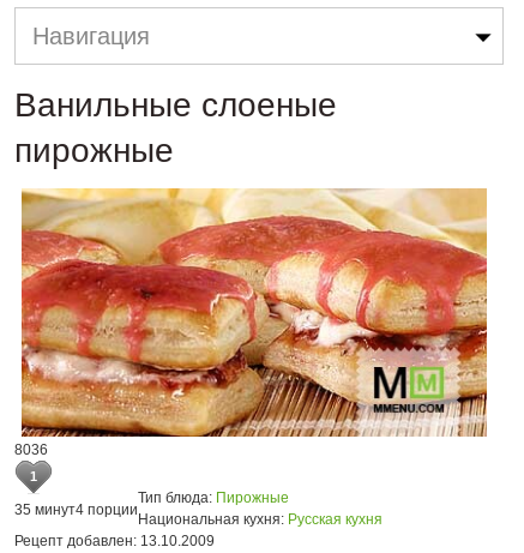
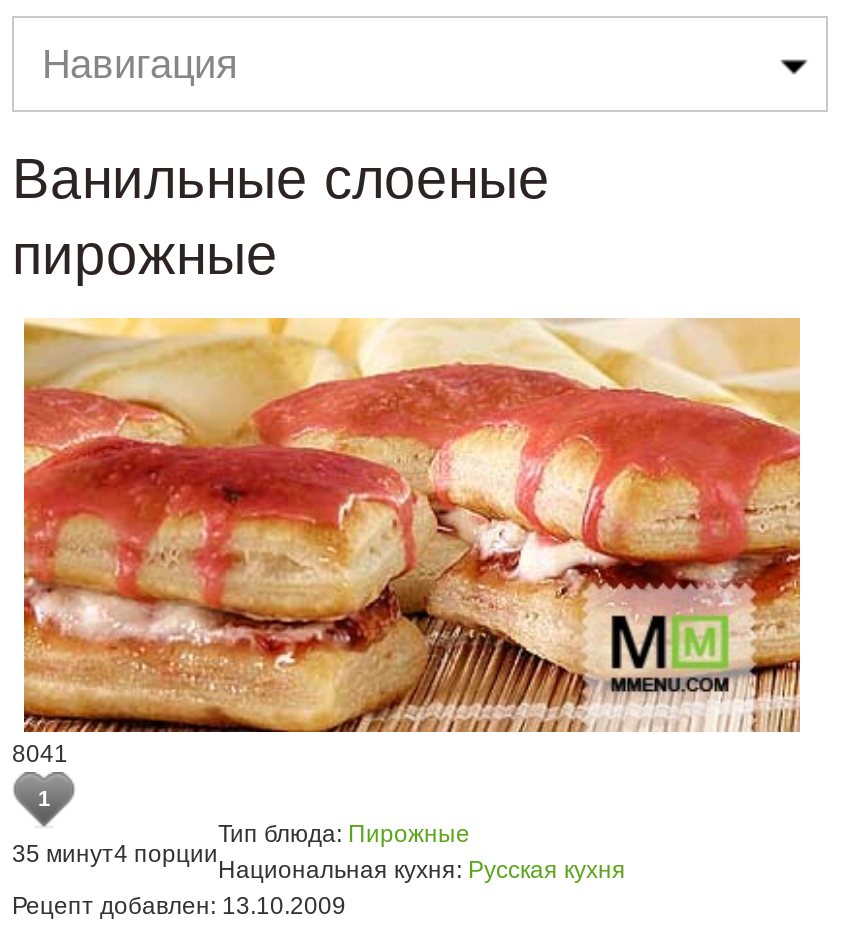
[14,442,48,459] 8036 -> [12,741,68,769] 8041

